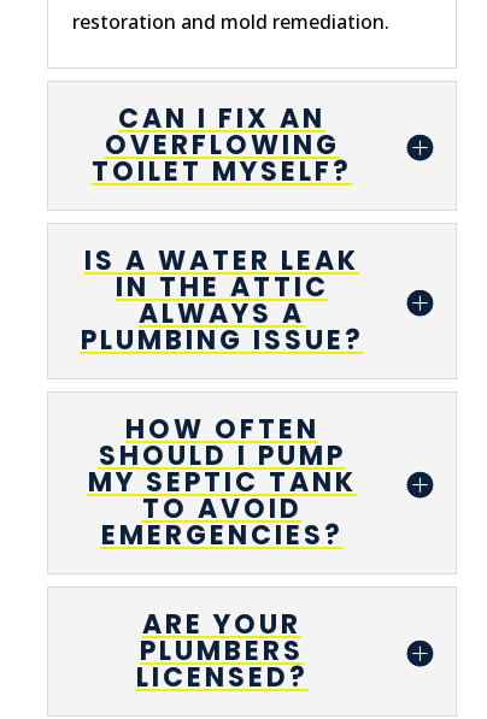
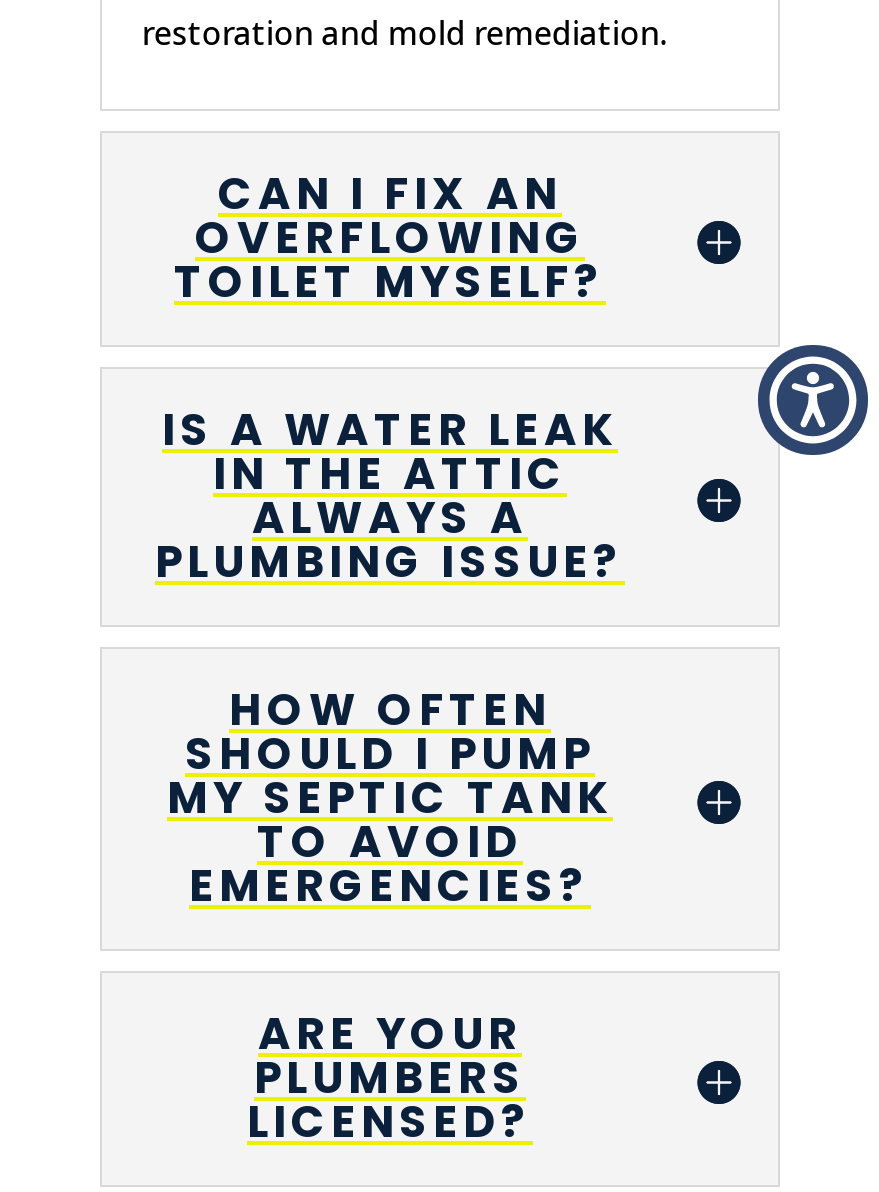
none -> [756,343,870,457] [image]

